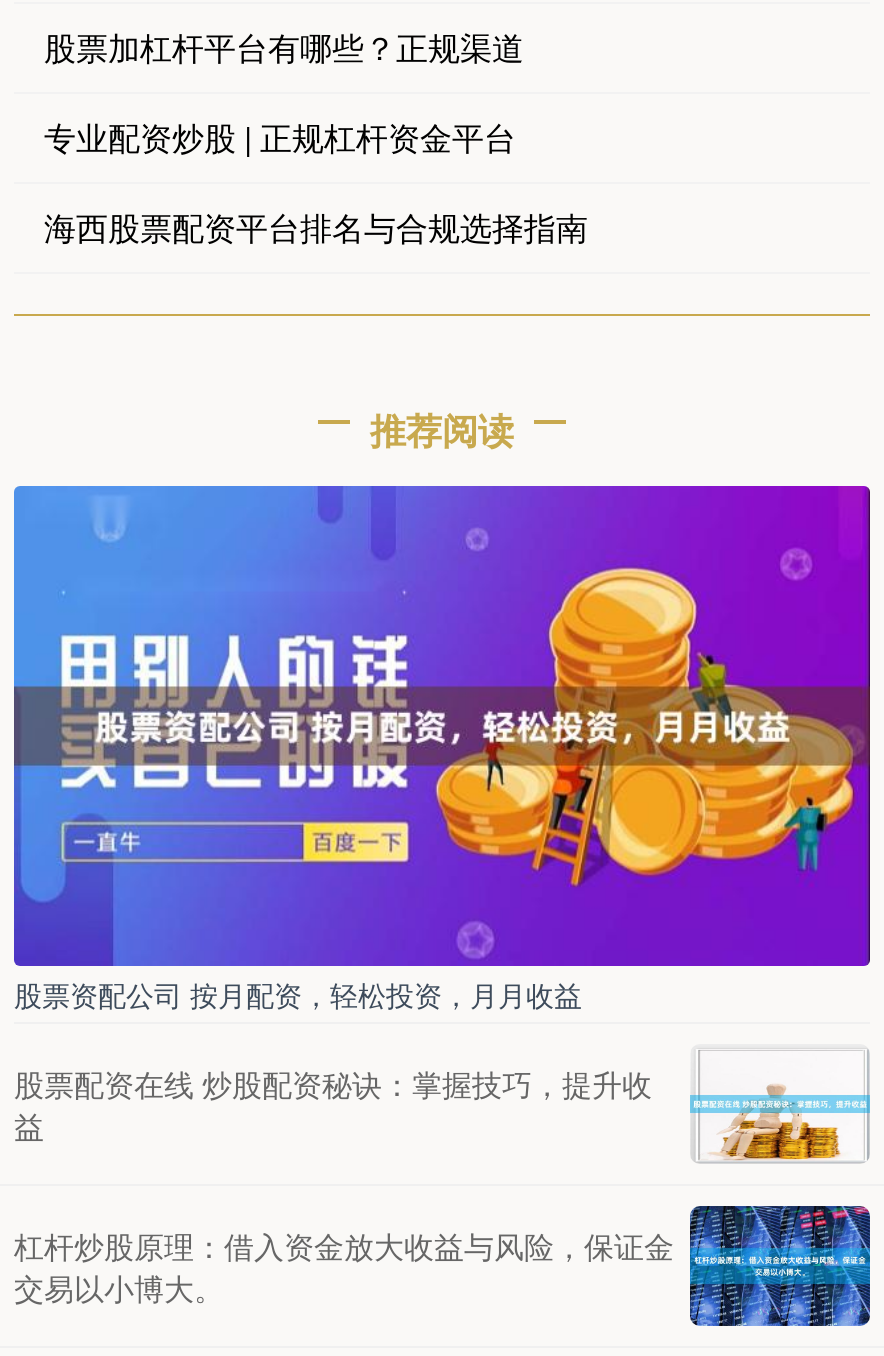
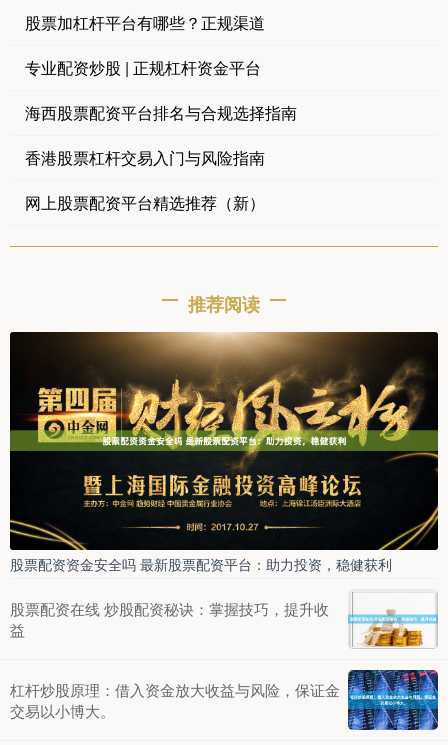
none -> [25,146,265,214] 香港股票杠杆交易入门与风险指南 | 网上股票配资平台精选推荐（新）
moved [370,403,514,455] -> [188,291,260,317]: 推荐阅读
[12,484,872,1014] [image] | 股票资配公司 按月配资，轻松投资，月月收益 -> [9,331,439,574] [image] | 股票配资资金安全吗 最新股票配资平台：助力投资，稳健获利

